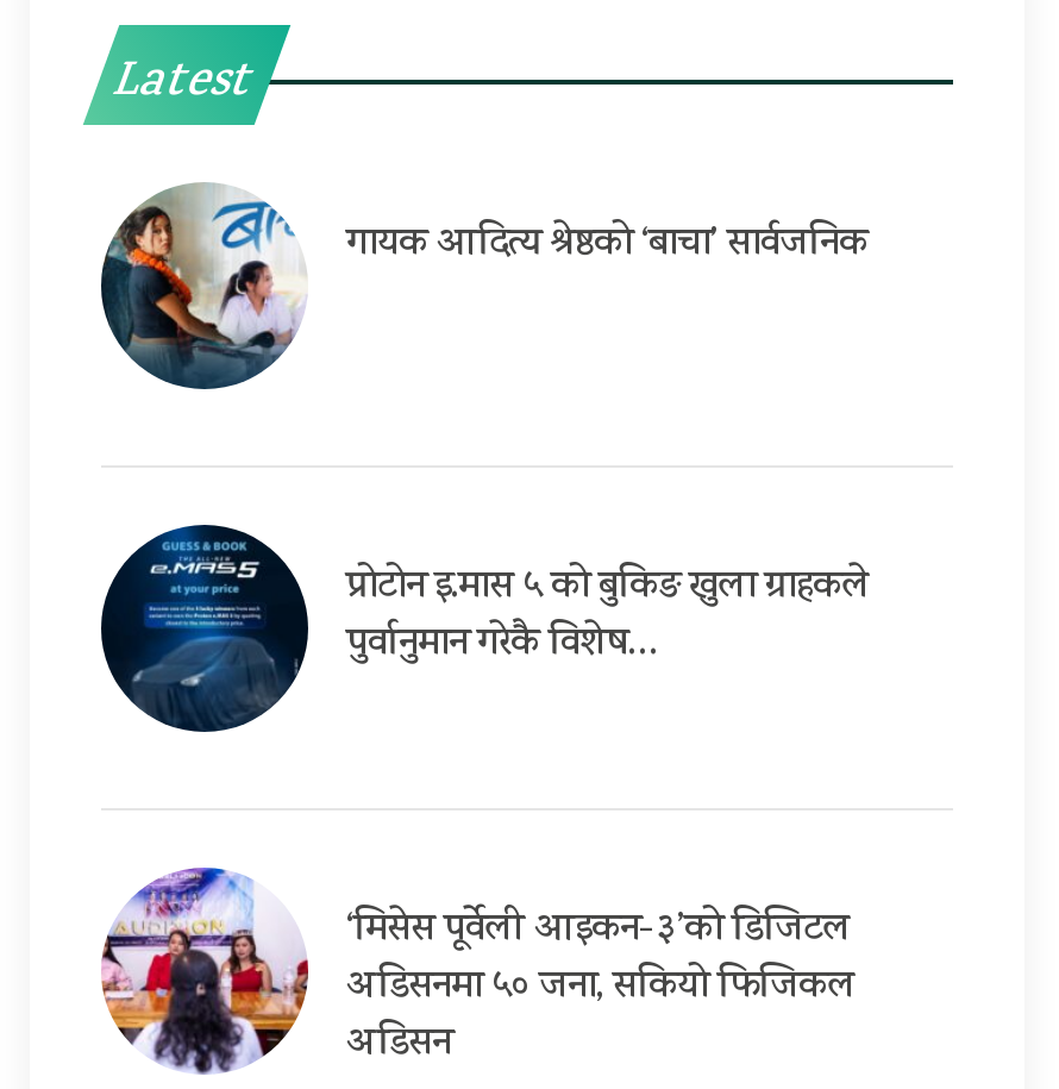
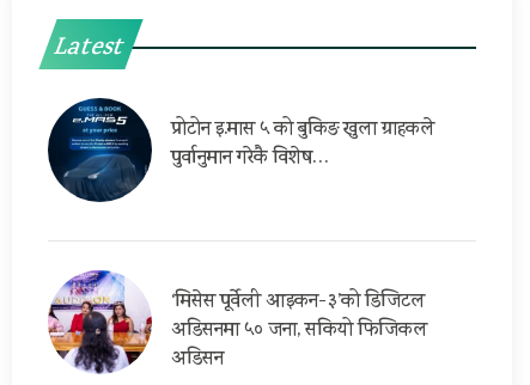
[111,184,867,380] [image] | गायक आदित्य श्रेष्ठको ‘बाचा’ सार्वजनिक -> none

